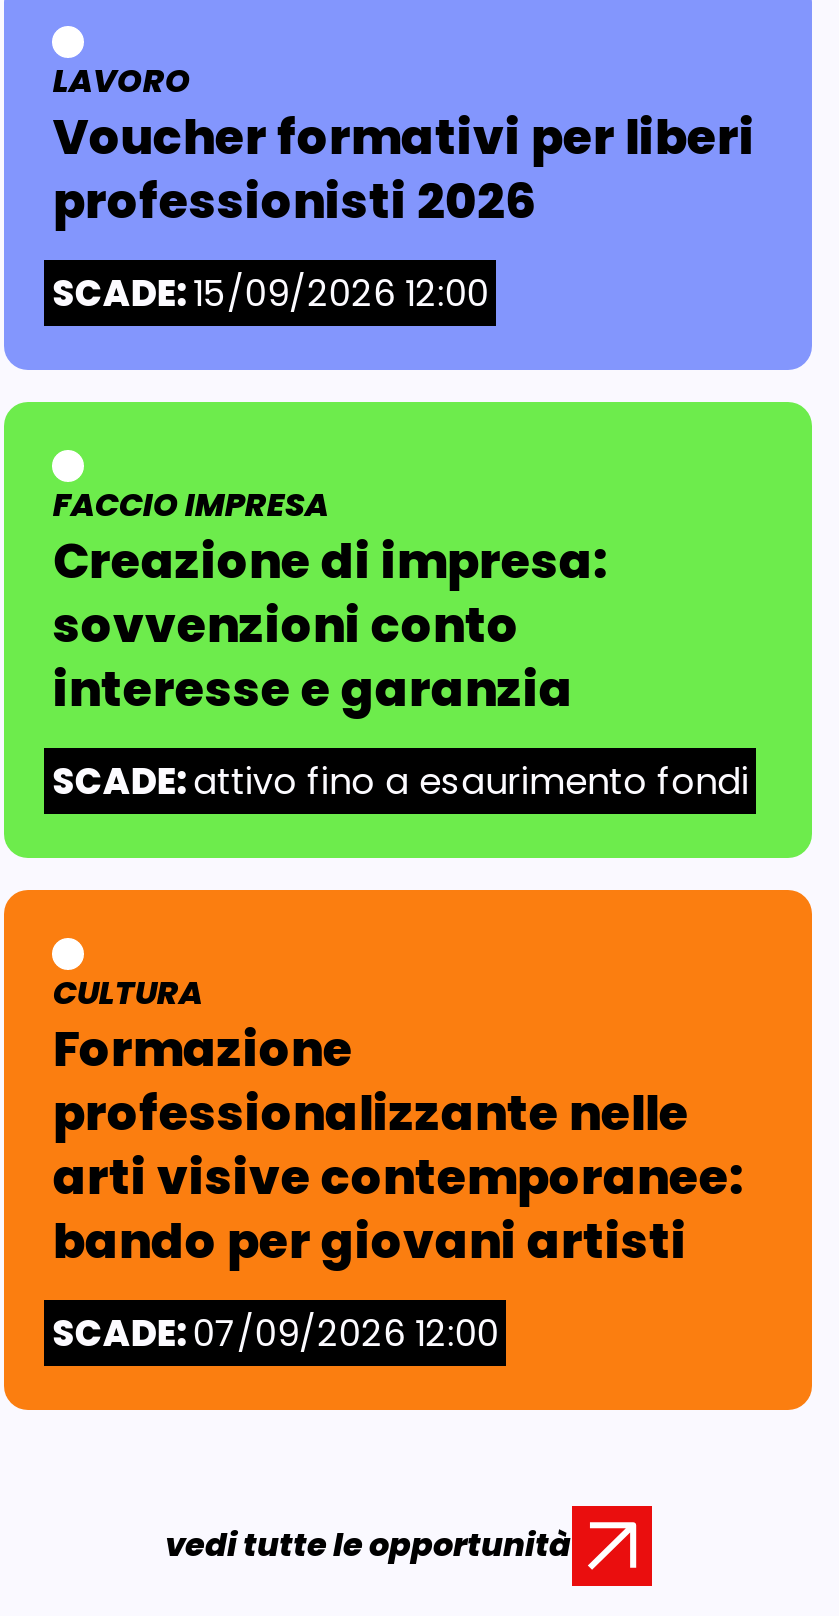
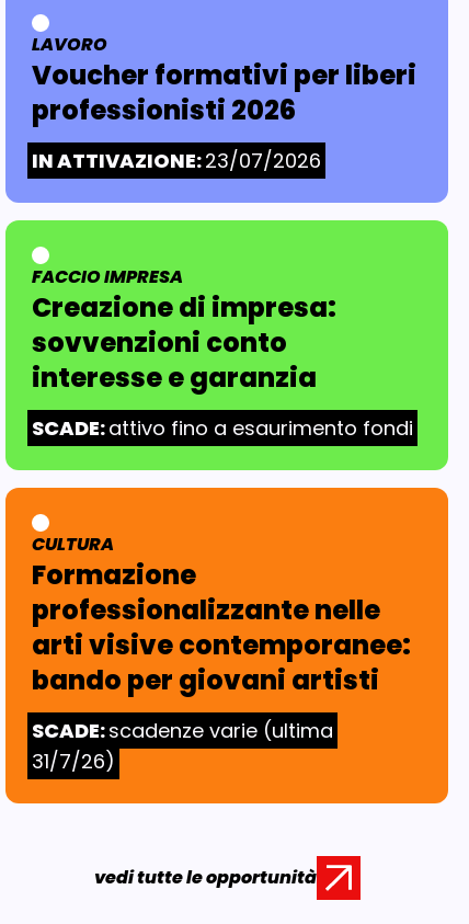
[53,268,489,318] SCADE:15/09/2026 12:00 -> [32,147,322,174] IN ATTIVAZIONE:23/07/2026
[53,1308,499,1358] SCADE: 07/09/2026 12:00 -> [32,717,334,775] SCADE:scadenze varie (ultima | 31/7/26)

